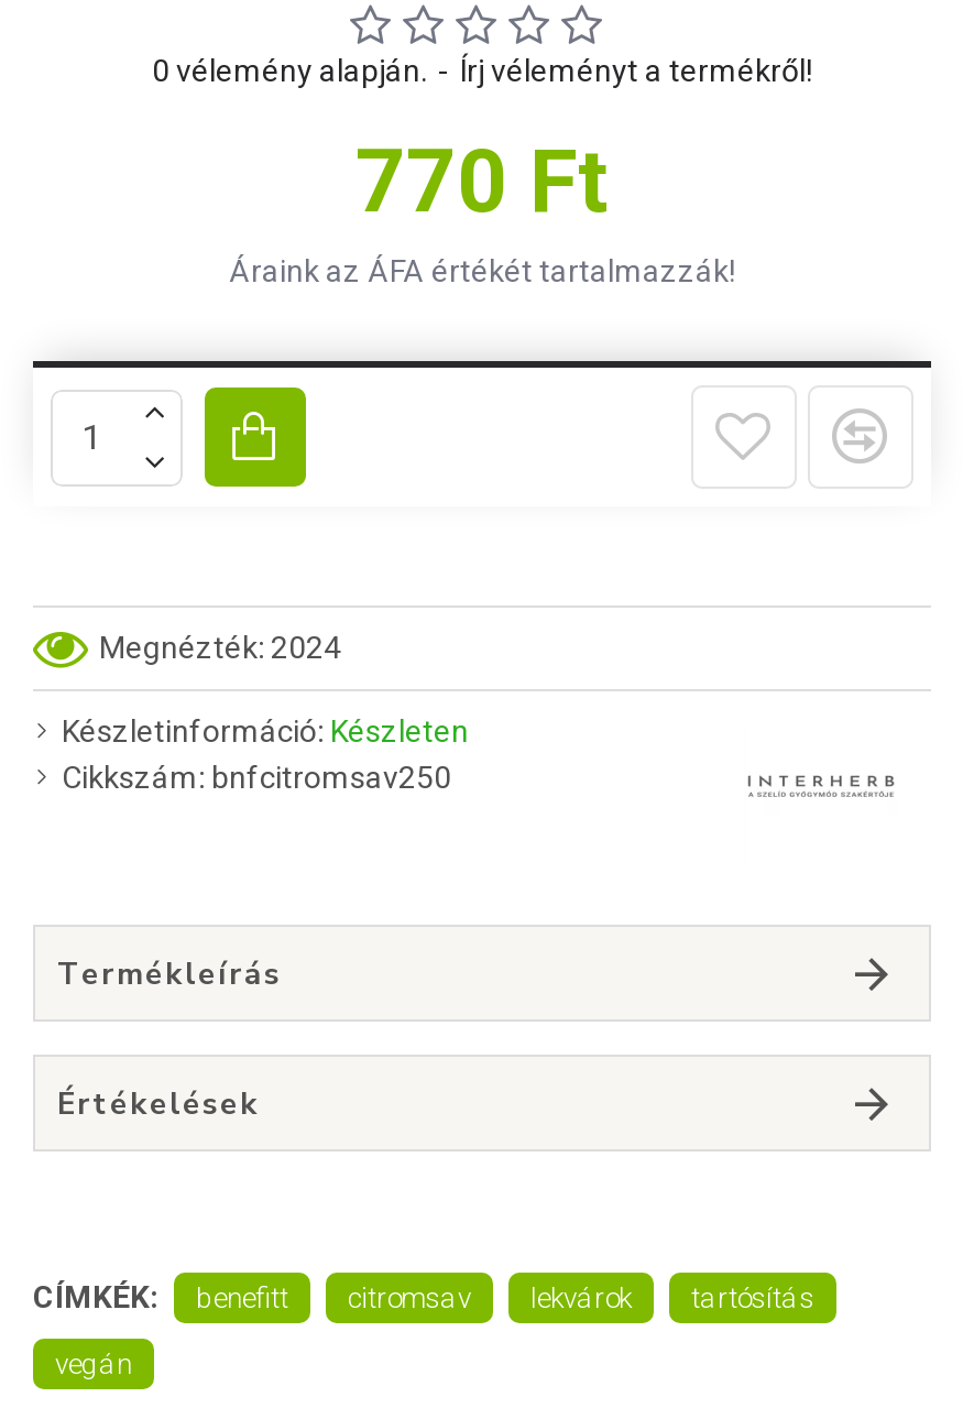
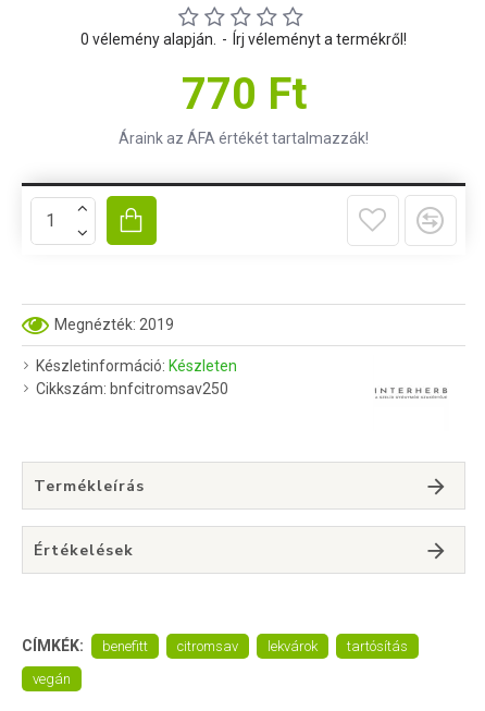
[99,630,341,665] Megnézték: 2024 -> [54,316,174,333] Megnézték: 2019

